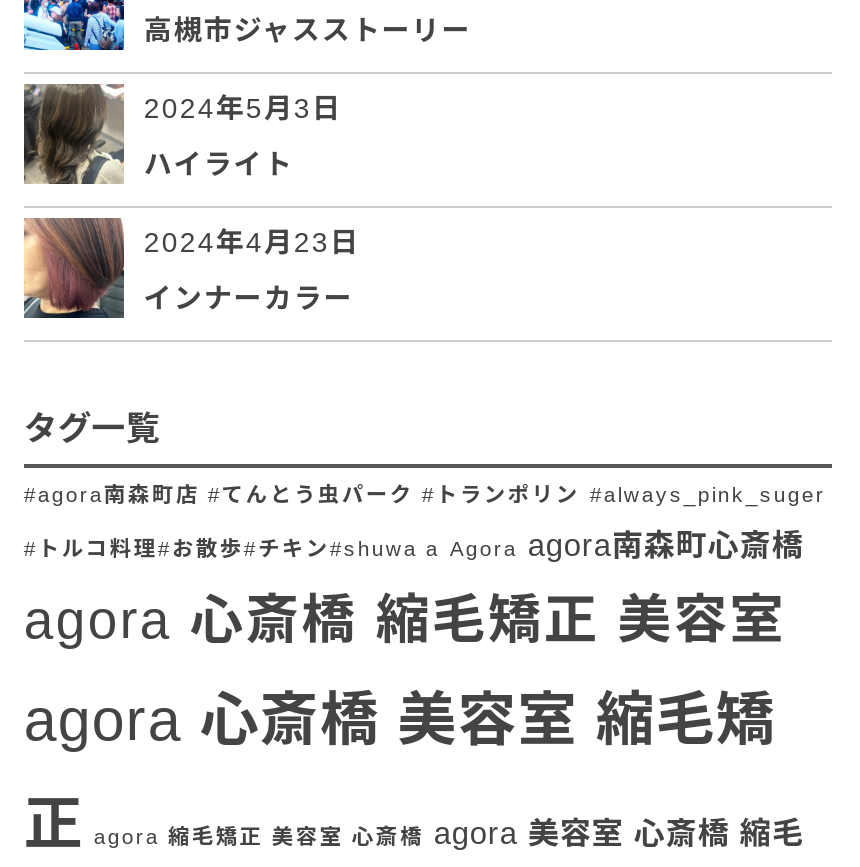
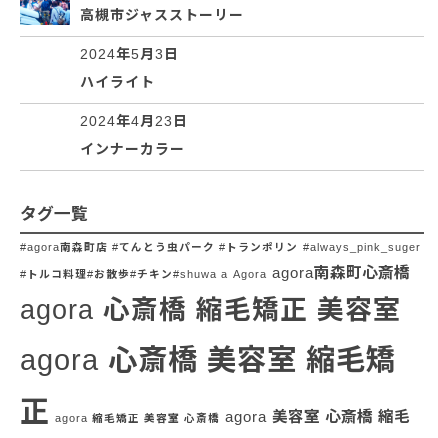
[22,82,126,186] [image] -> none
[22,216,126,320] [image] -> none

